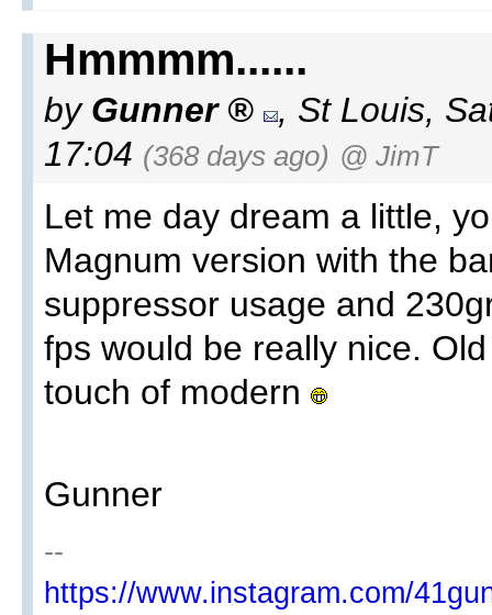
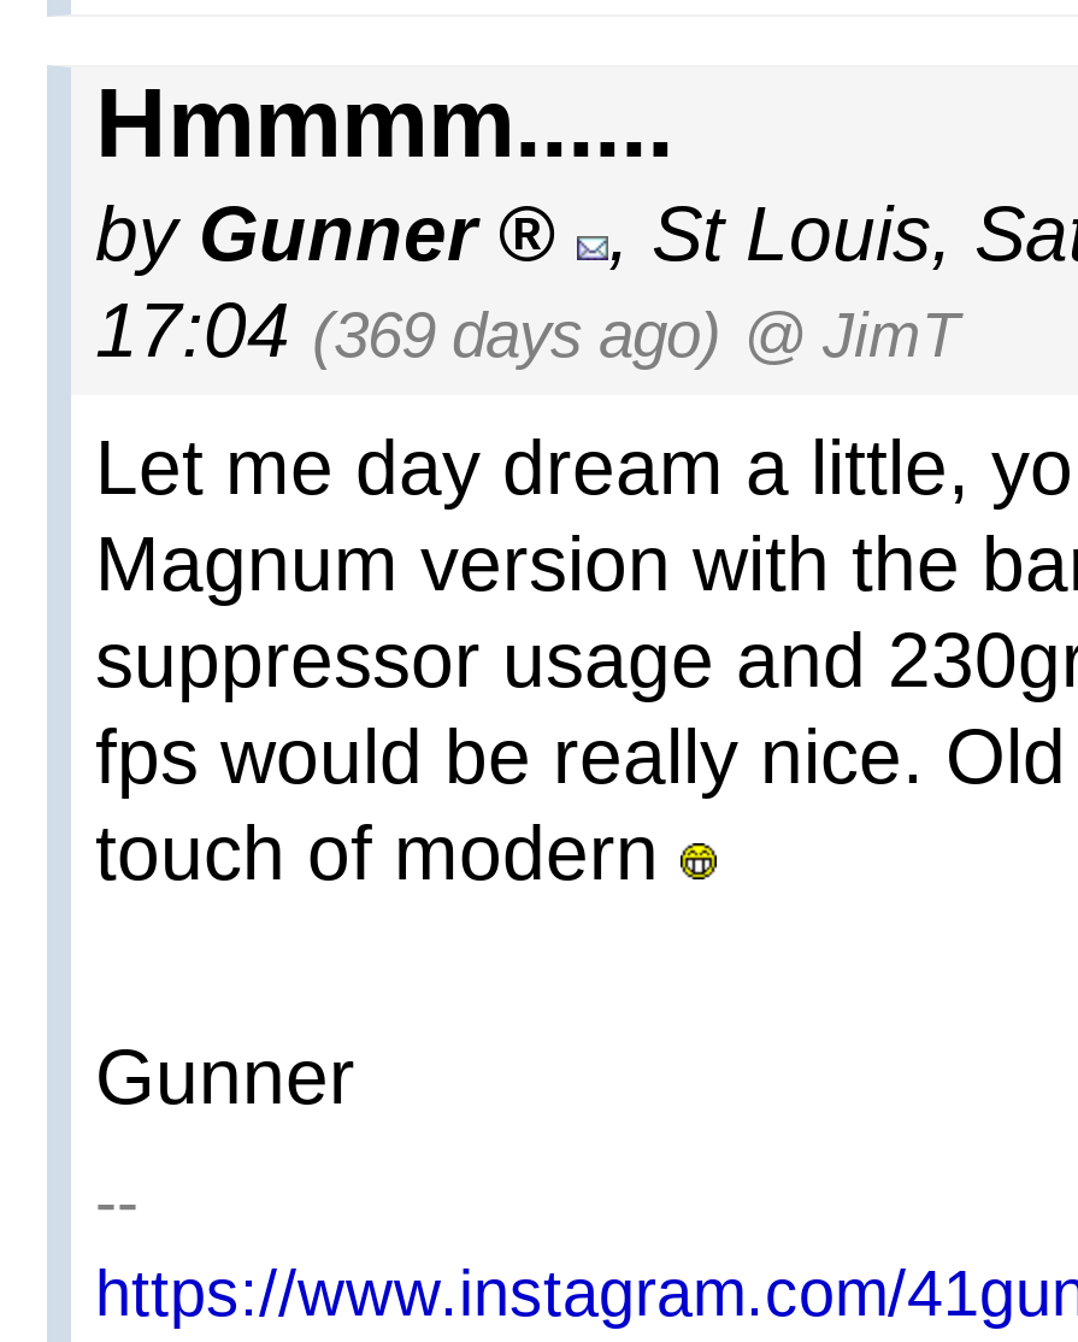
[44,134,438,174] 17:04 (368 days ago) @ JimT -> [95,287,960,373] 17:04 (369 days ago) @ JimT

